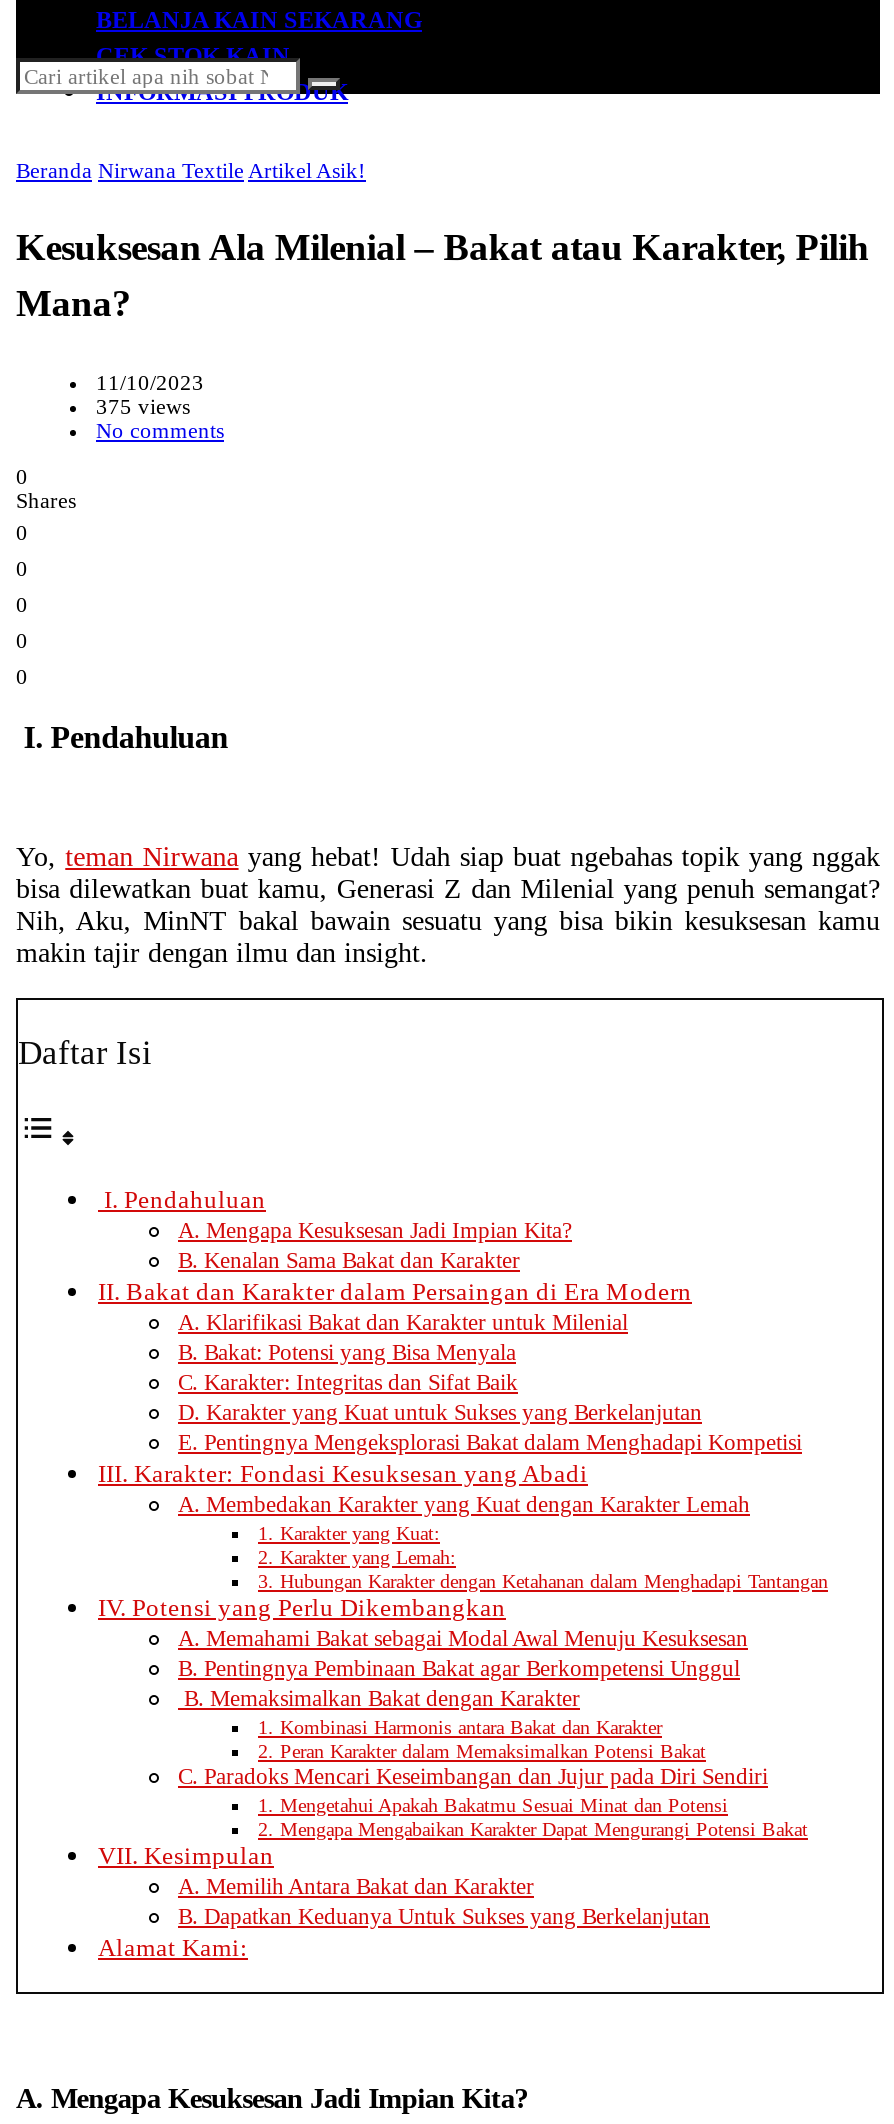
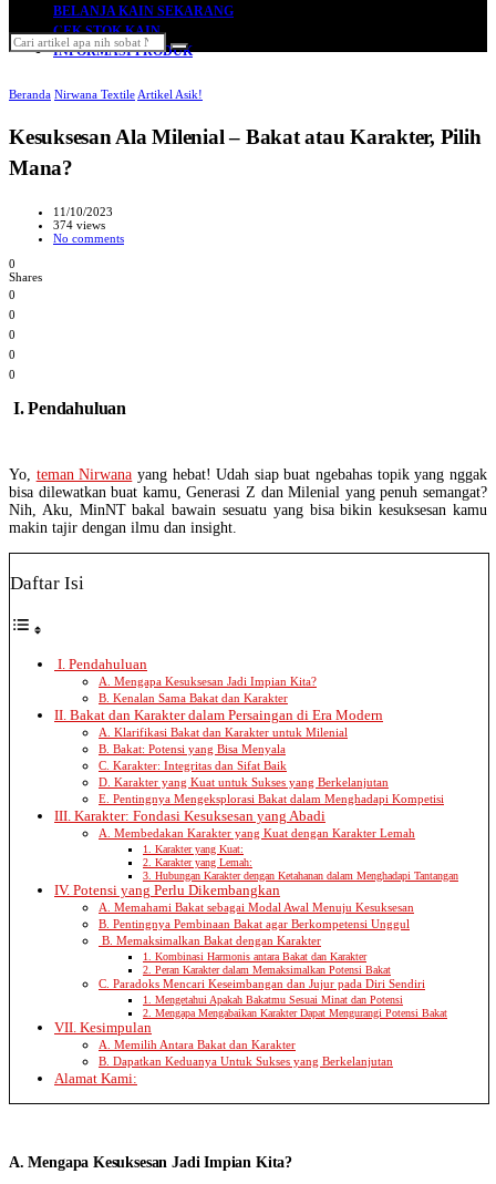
[96,395,190,419] 375 views -> [53,219,105,232] 374 views

